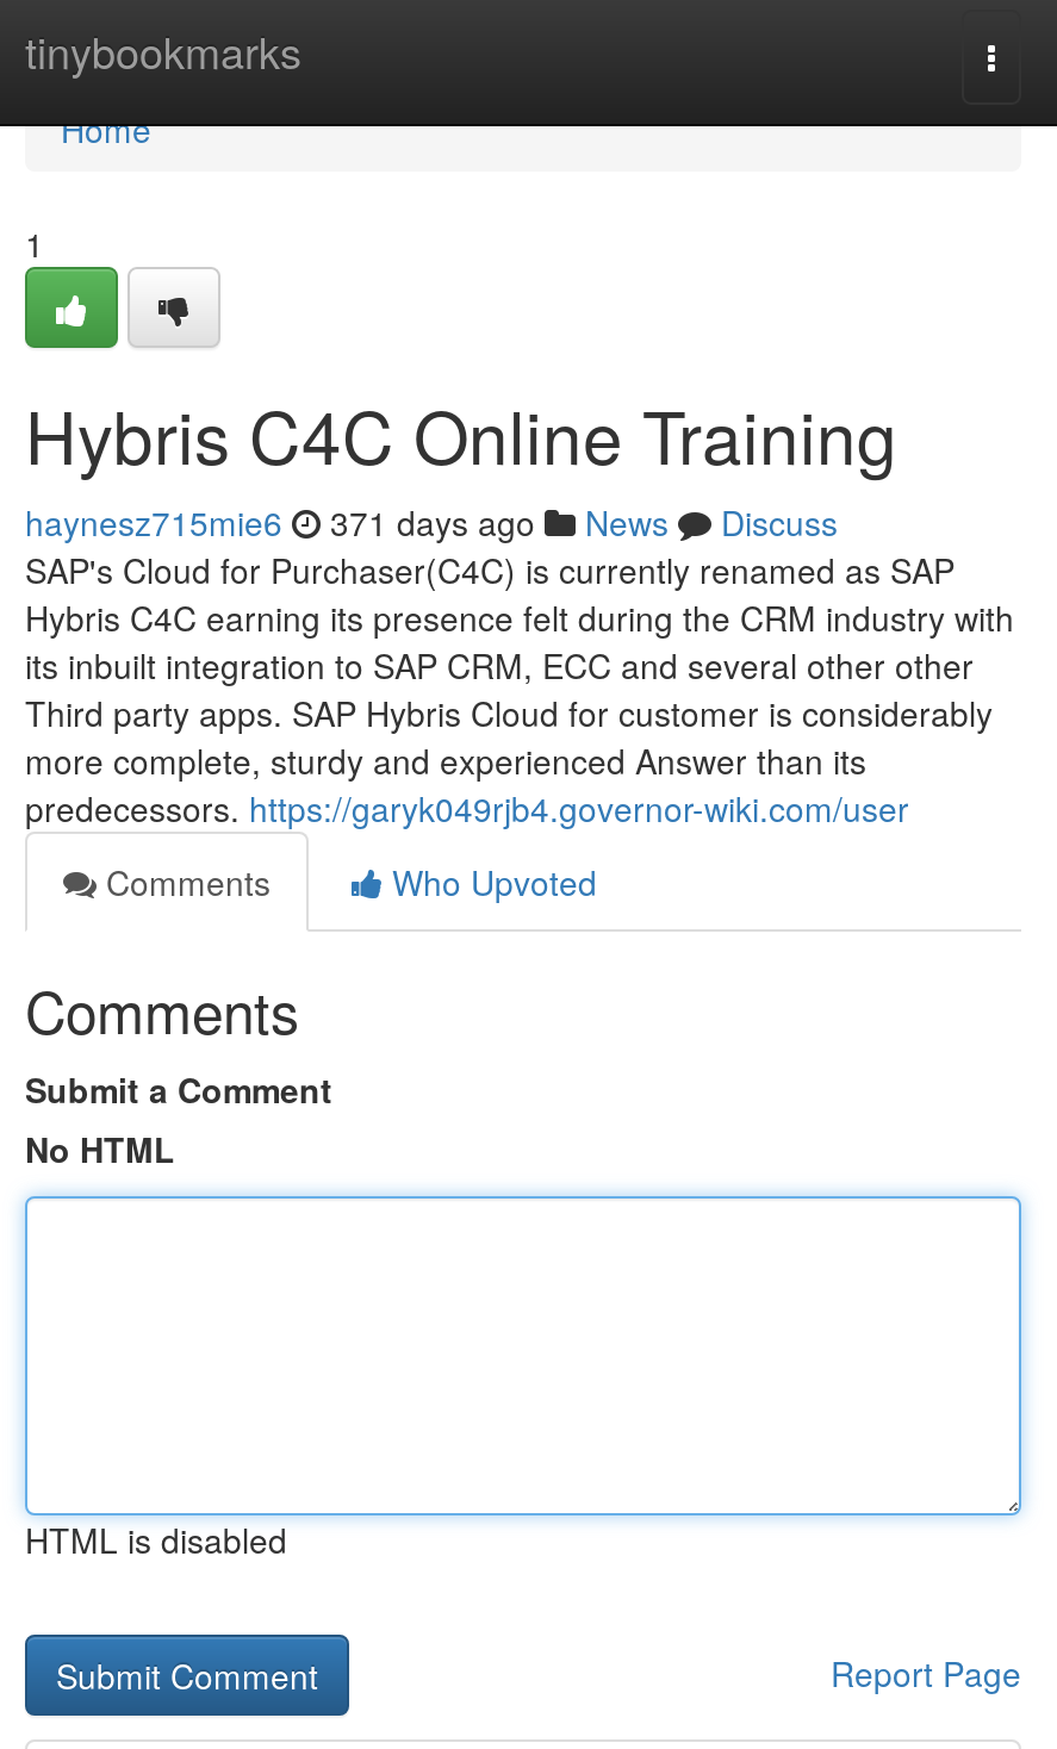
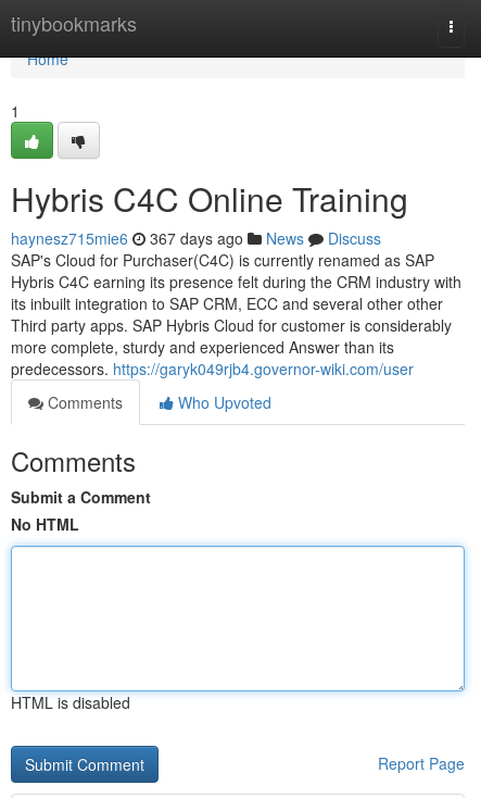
[25,498,838,546] haynesz715mie6 371 days ago News Discuss -> [11,227,381,249] haynesz715mie6 367 days ago News Discuss

